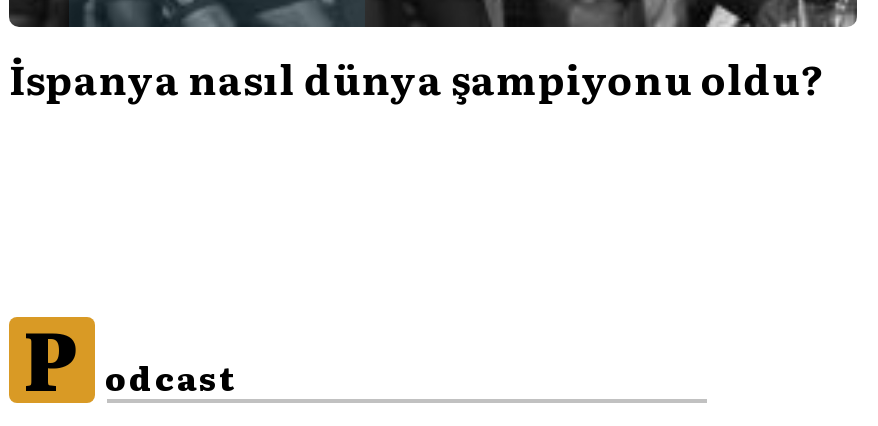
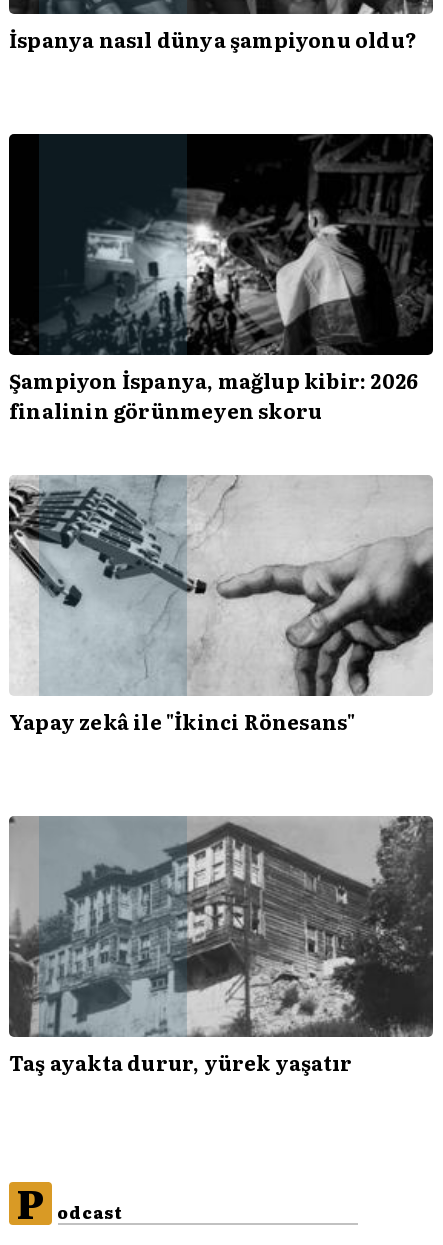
none -> [9,133,433,425] [image] | Şampiyon İspanya, mağlup kibir: 2026 | finalinin görünmeyen skoru
none -> [9,474,433,736] [image] | Yapay zekâ ile "İkinci Rönesans"
none -> [9,815,432,1077] [image] | Taş ayakta durur, yürek yaşatır

